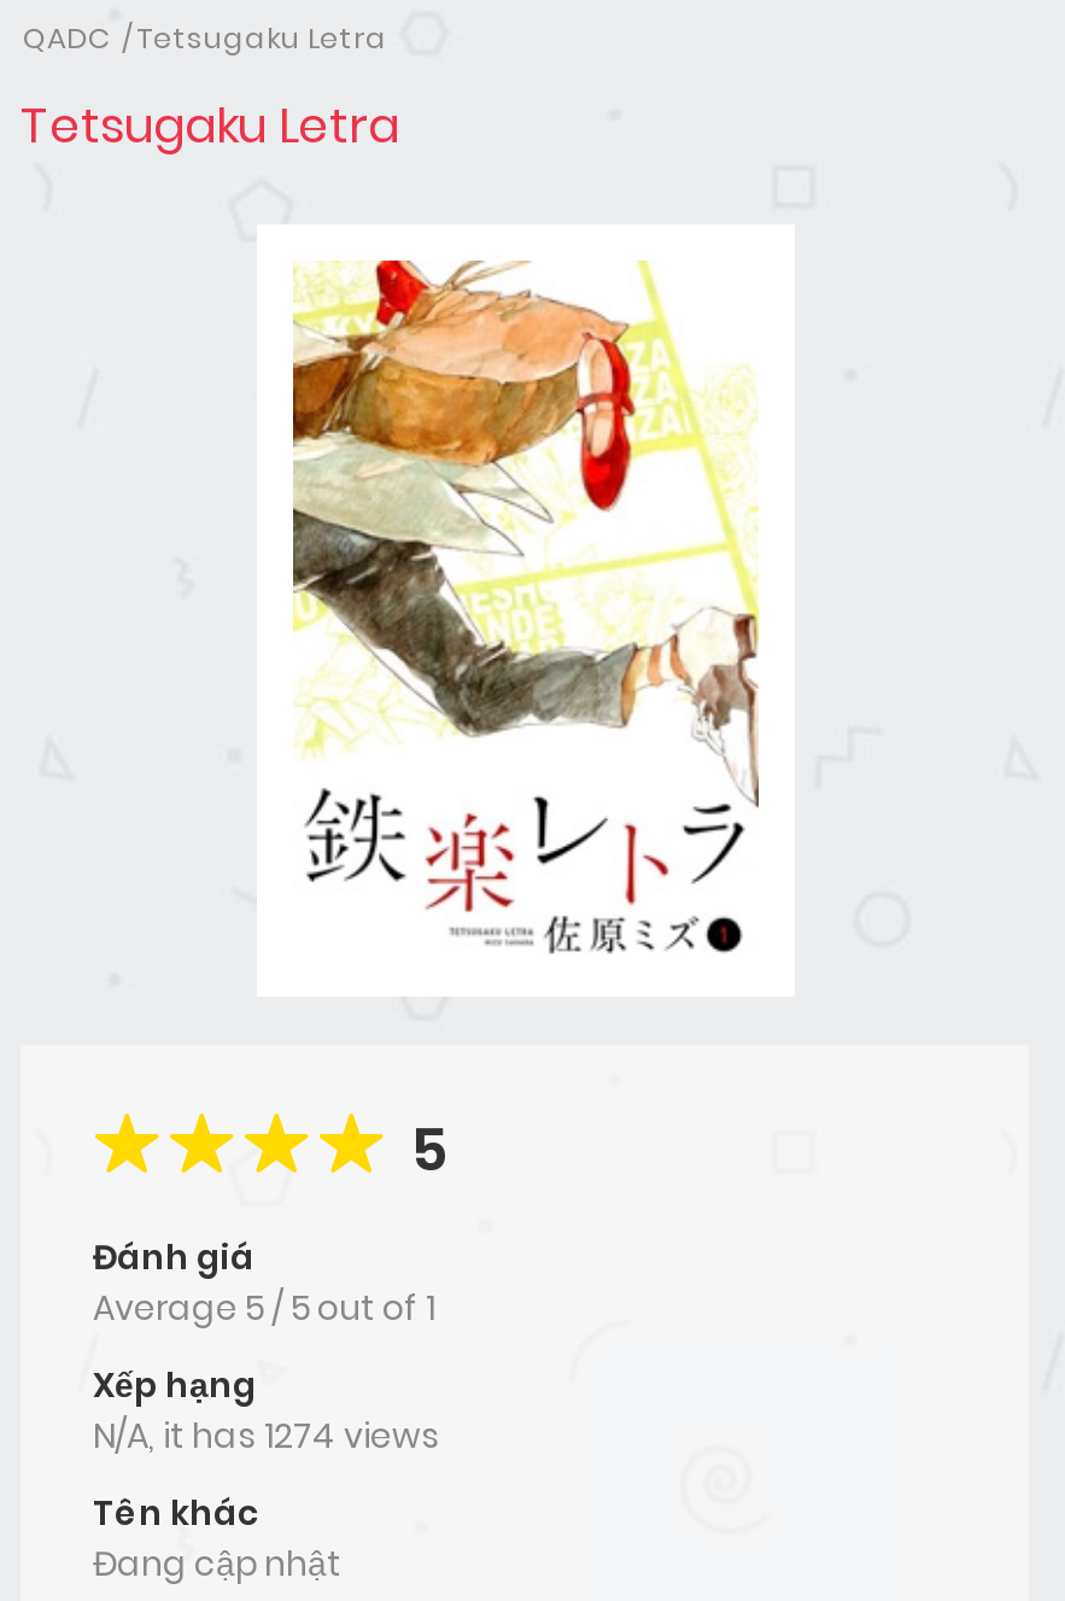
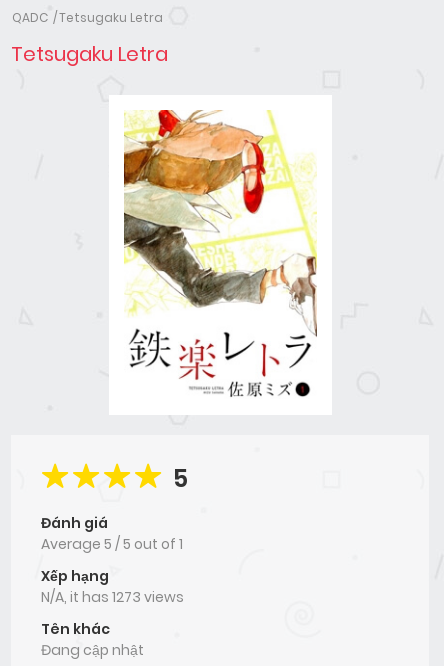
[93,1411,440,1459] N/A, it has 1274 views -> [41,587,184,607] N/A, it has 1273 views

